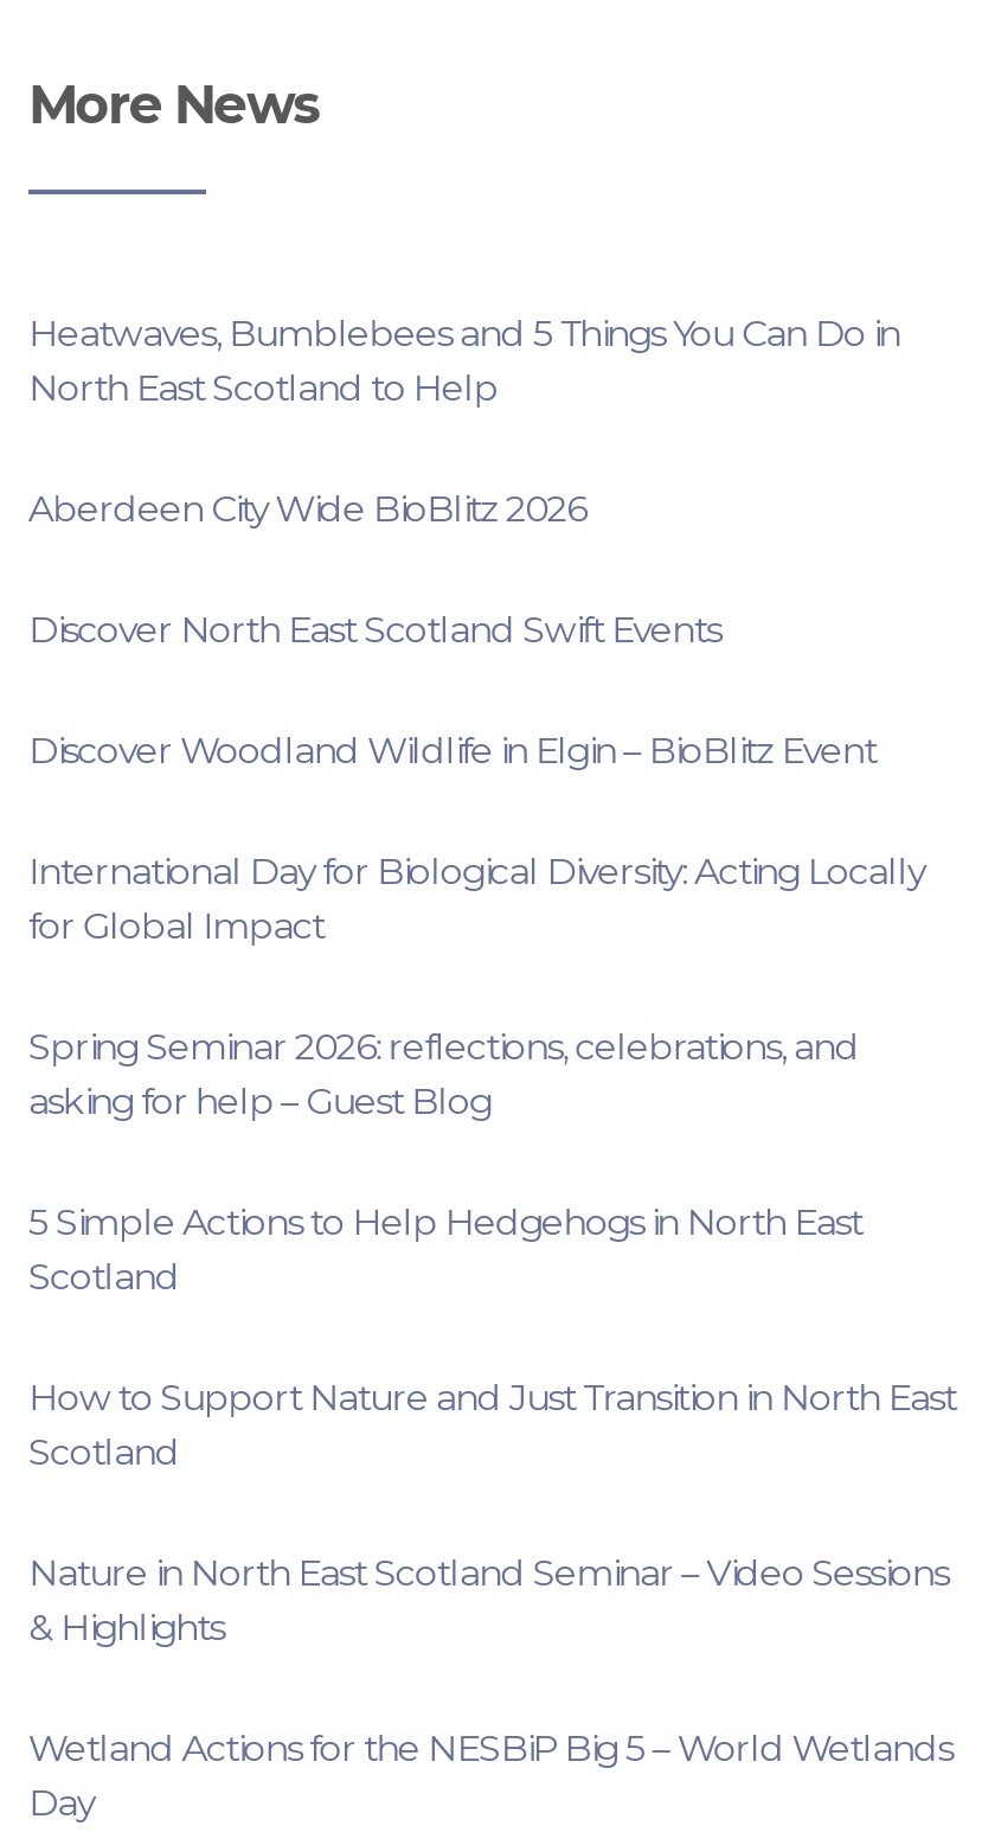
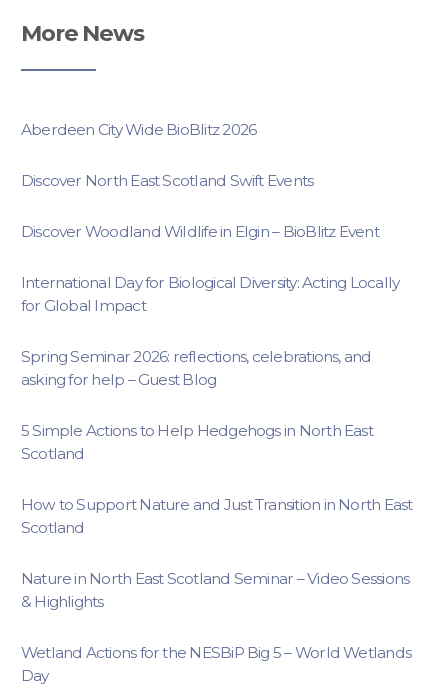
[28,310,900,410] Heatwaves, Bumblebees and 5 Things You Can Do in | North East Scotland to Help -> none

